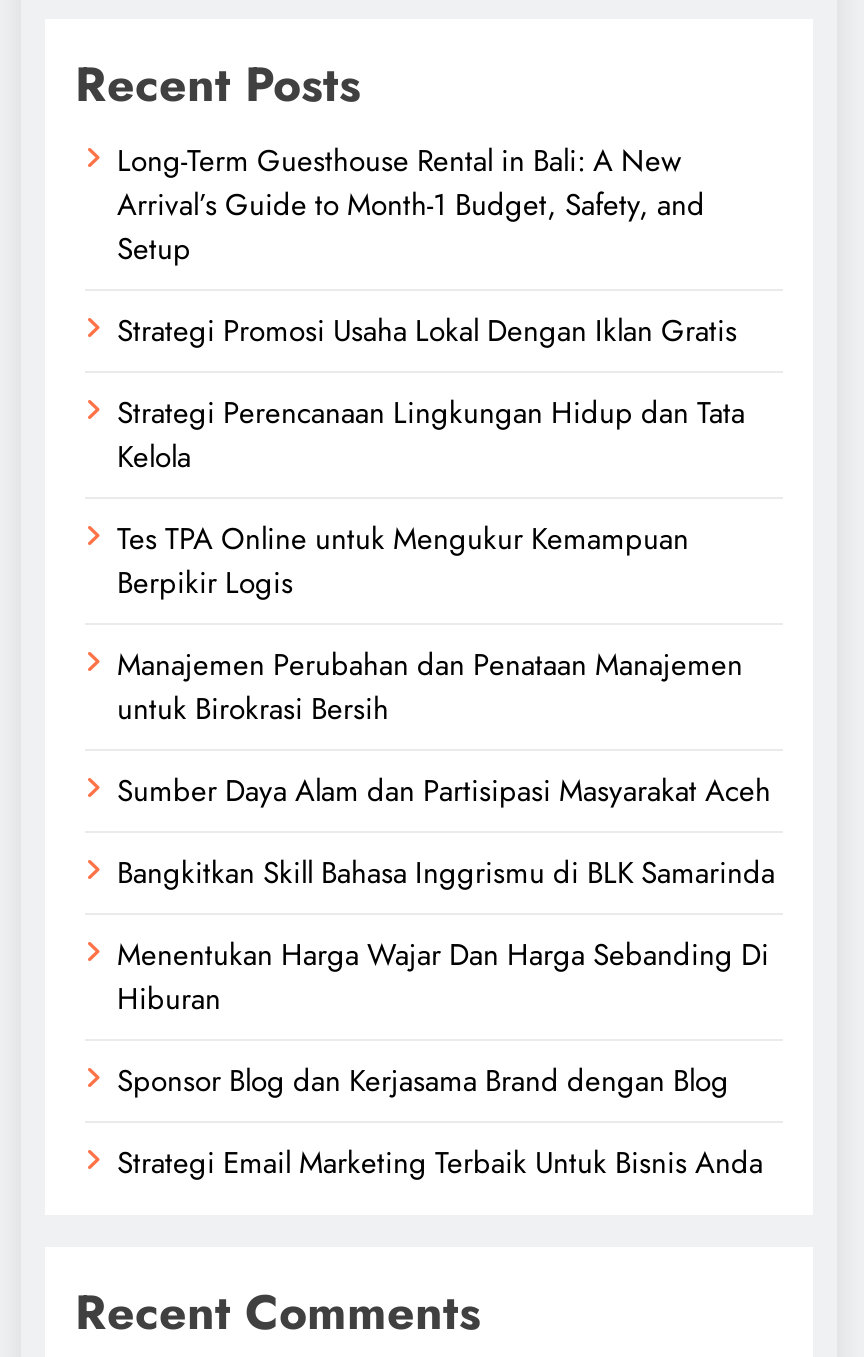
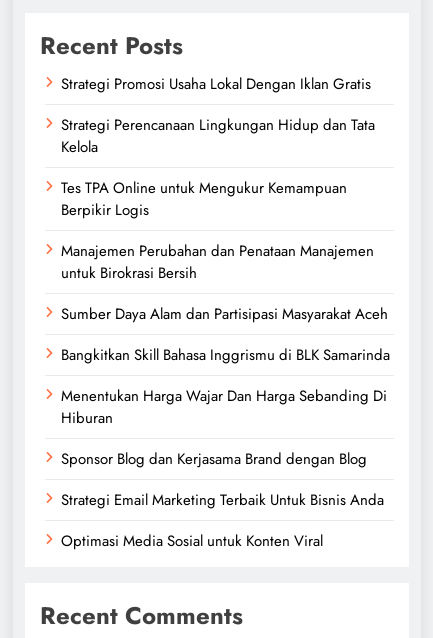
[117,139,705,271] Long-Term Guesthouse Rental in Bali: A New | Arrival’s Guide to Month-1 Budget, Safety, and | Setup -> none
moved [117,309,775,1185] -> [61,73,390,511]: Strategi Promosi Usaha Lokal Dengan Iklan Gratis | Strategi Perencanaan Lingkungan Hidup dan Tata | Kelola | ... | Sponsor Blog dan Kerjasama Brand dengan Blog | Strategi Email Marketing Terbaik Untuk Bisnis Anda
none -> [61,530,323,552] Optimasi Media Sosial untuk Konten Viral

